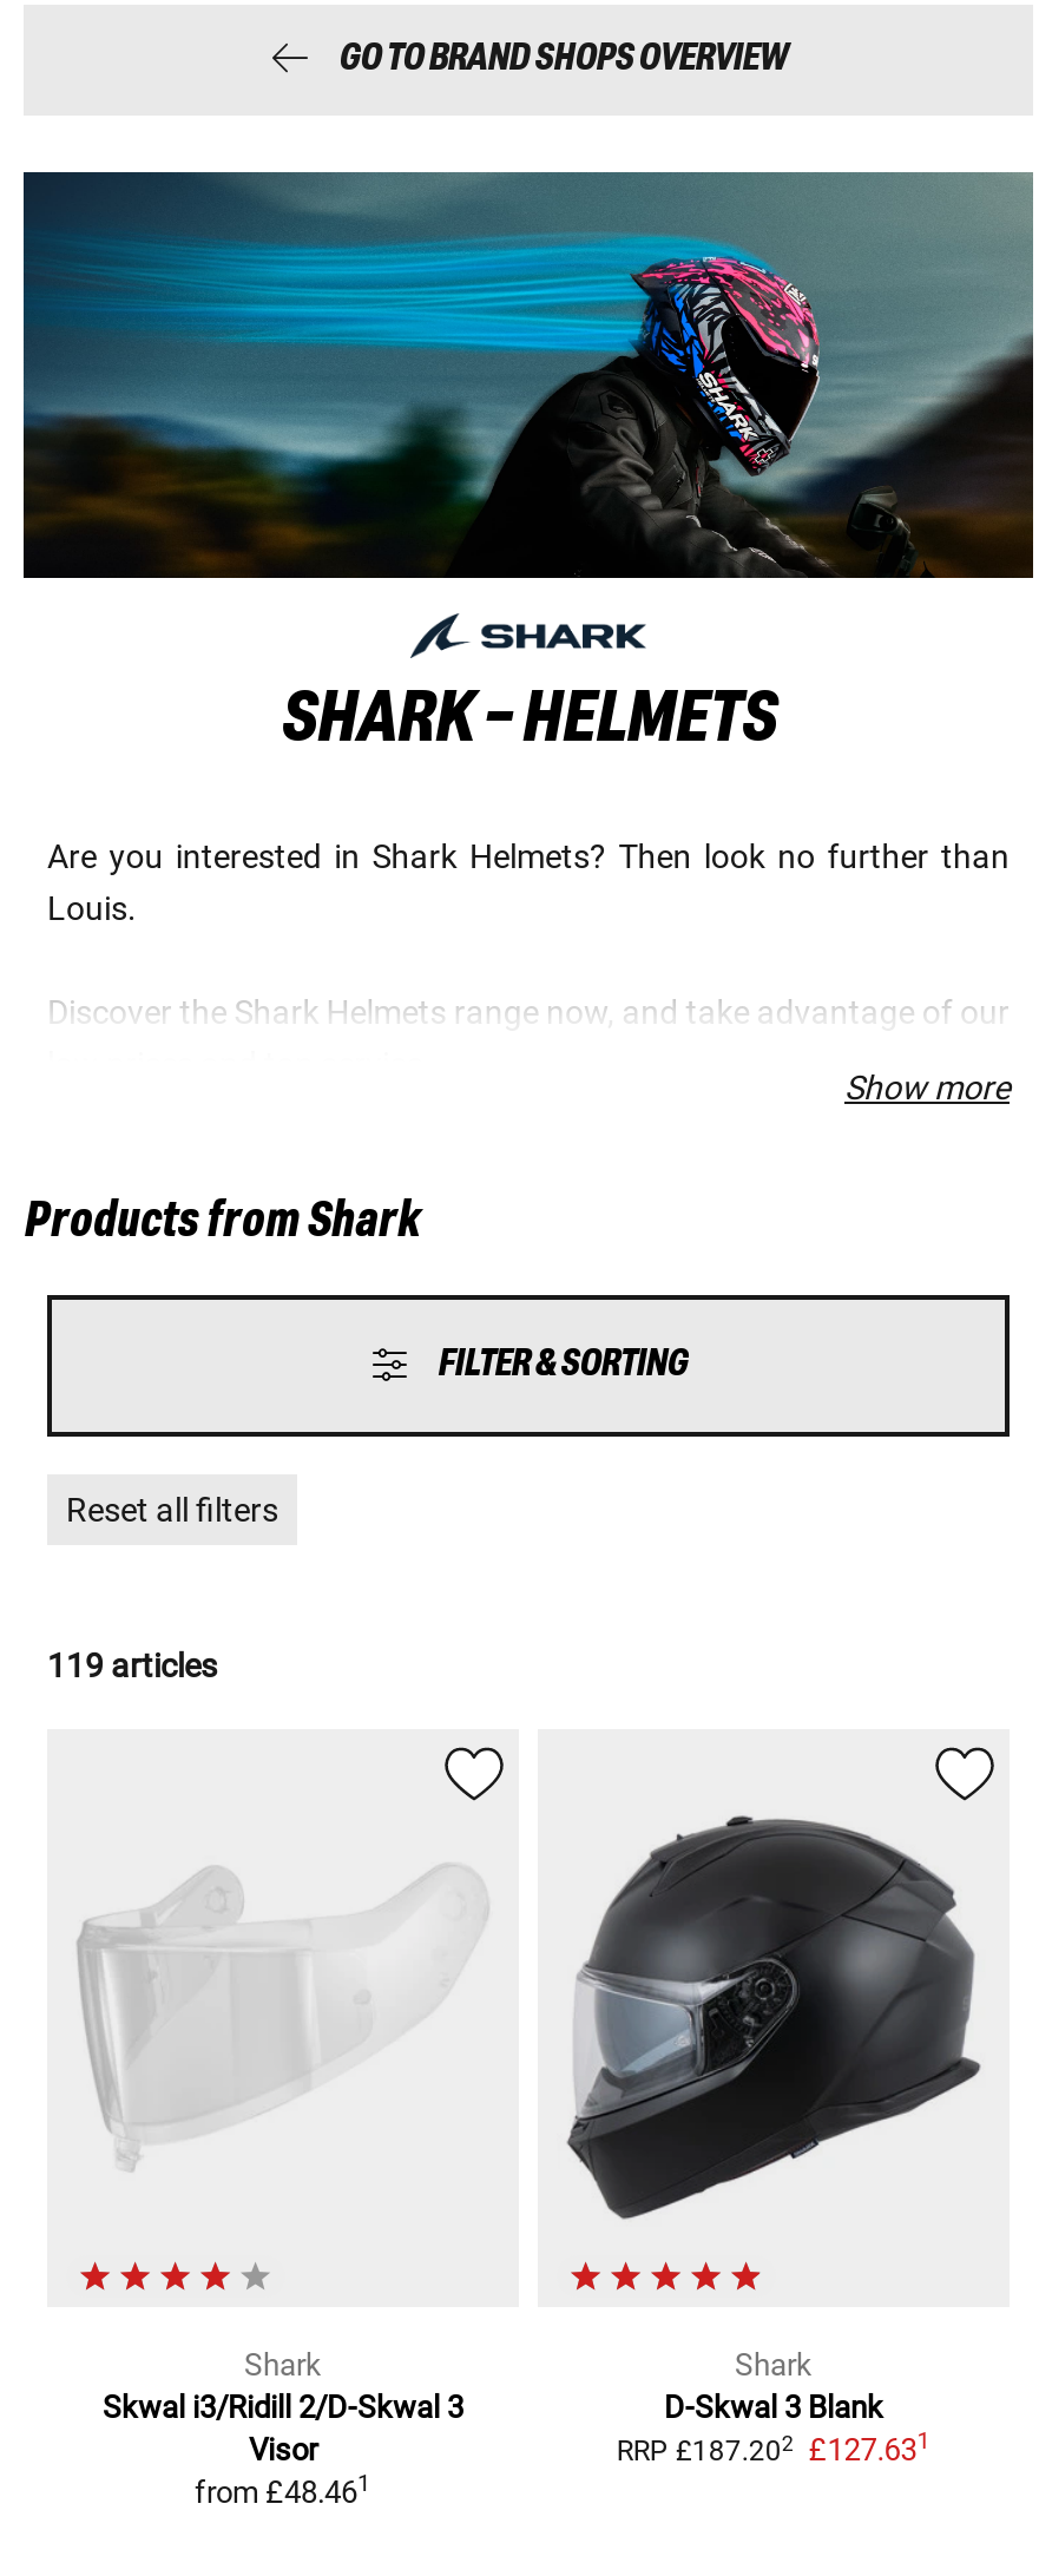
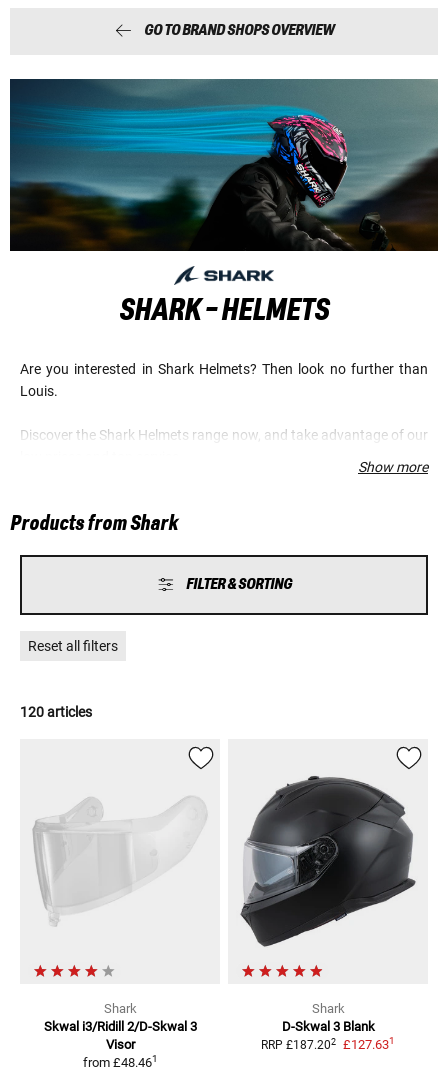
[47,1647,217,1684] 119 articles -> [20,704,92,720] 120 articles

